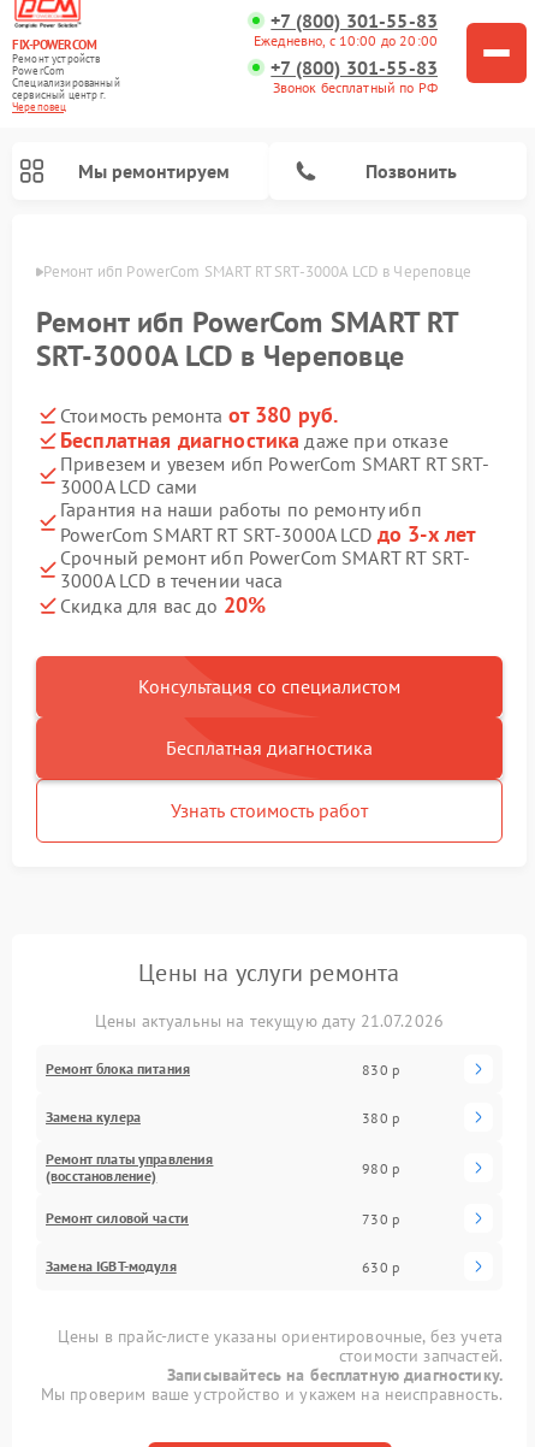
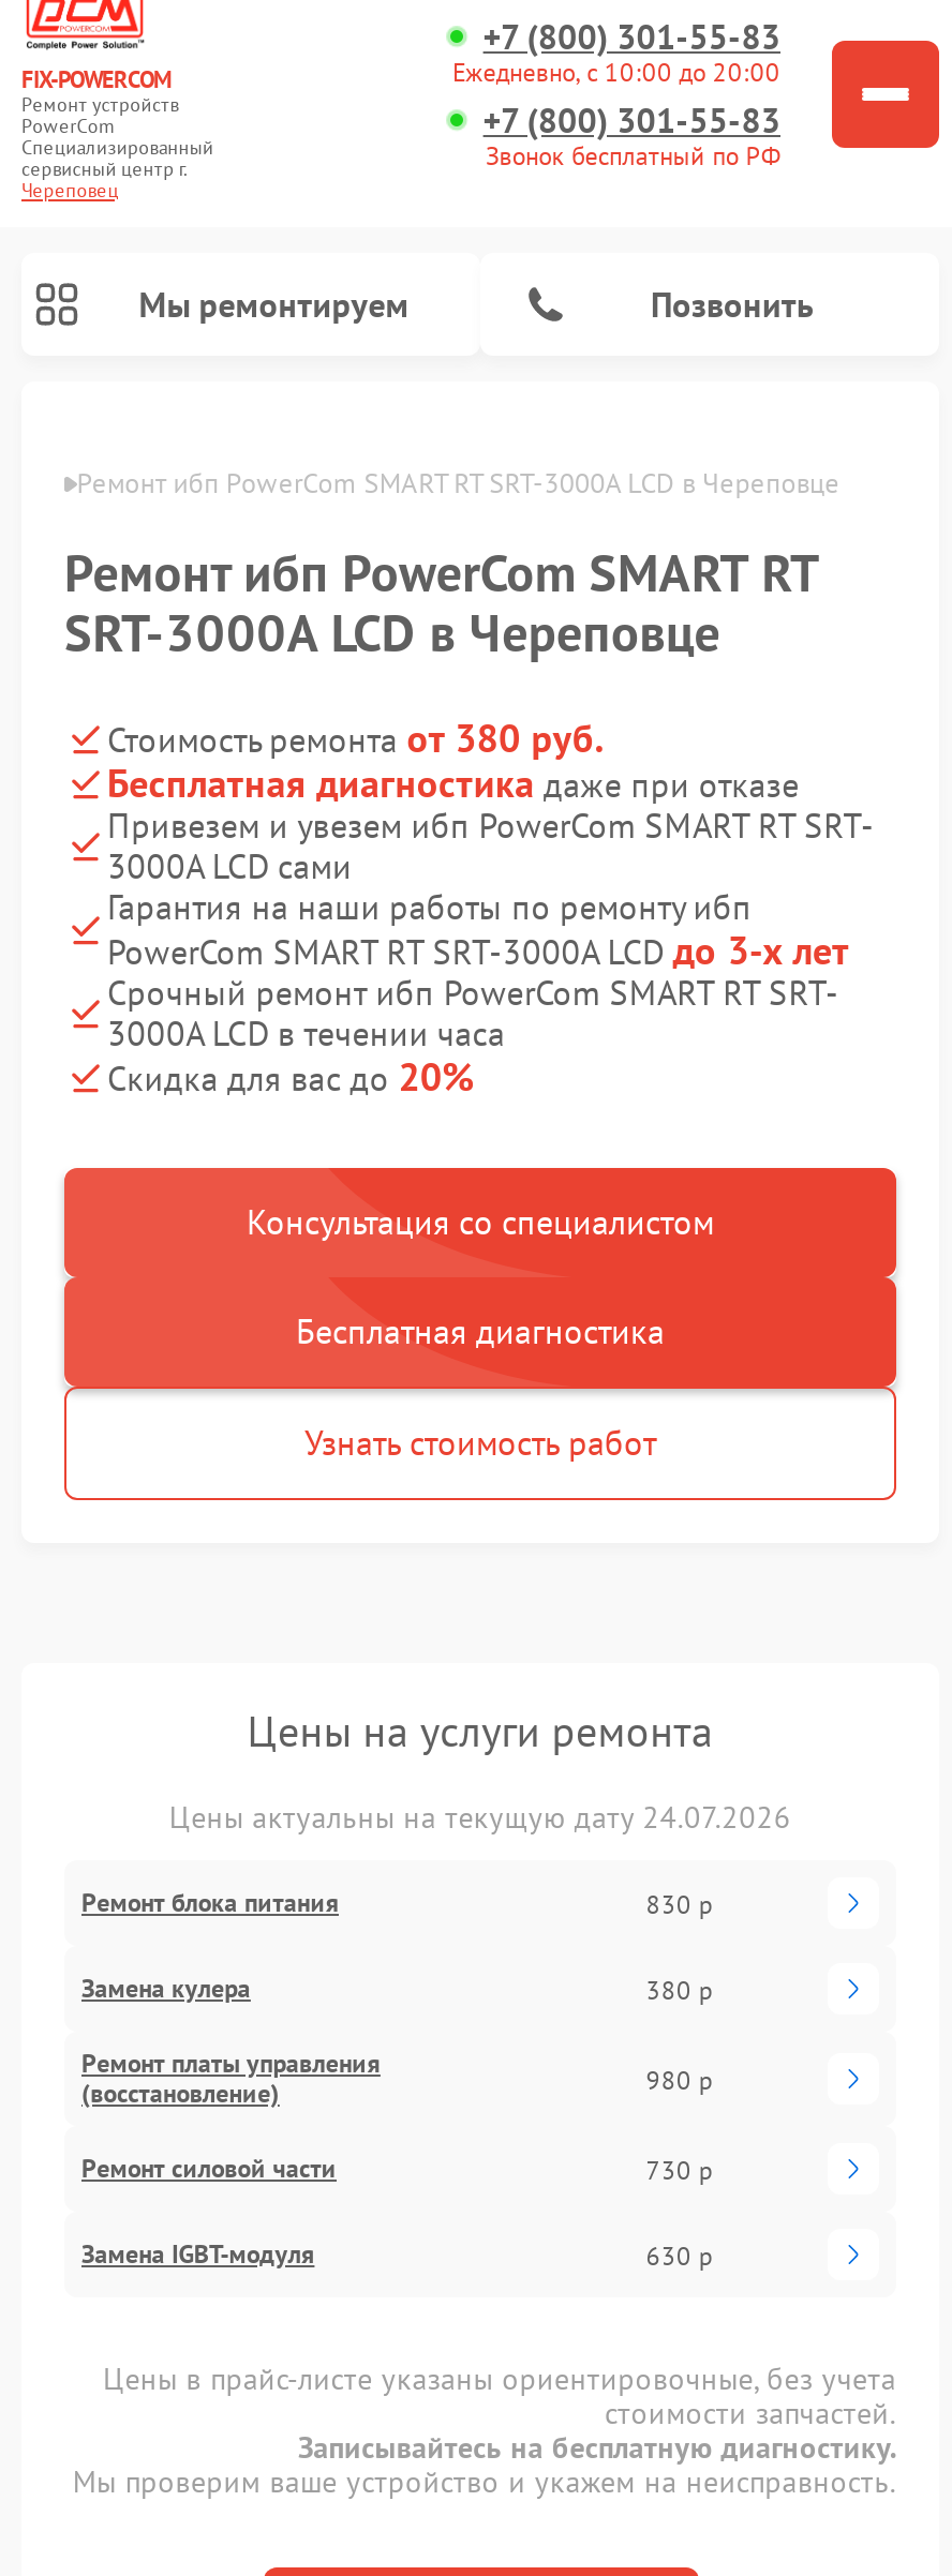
[95,1010,444,1032] Цены актуальны на текущую дату 21.07.2026 -> [169,1798,791,1837] Цены актуальны на текущую дату 24.07.2026

